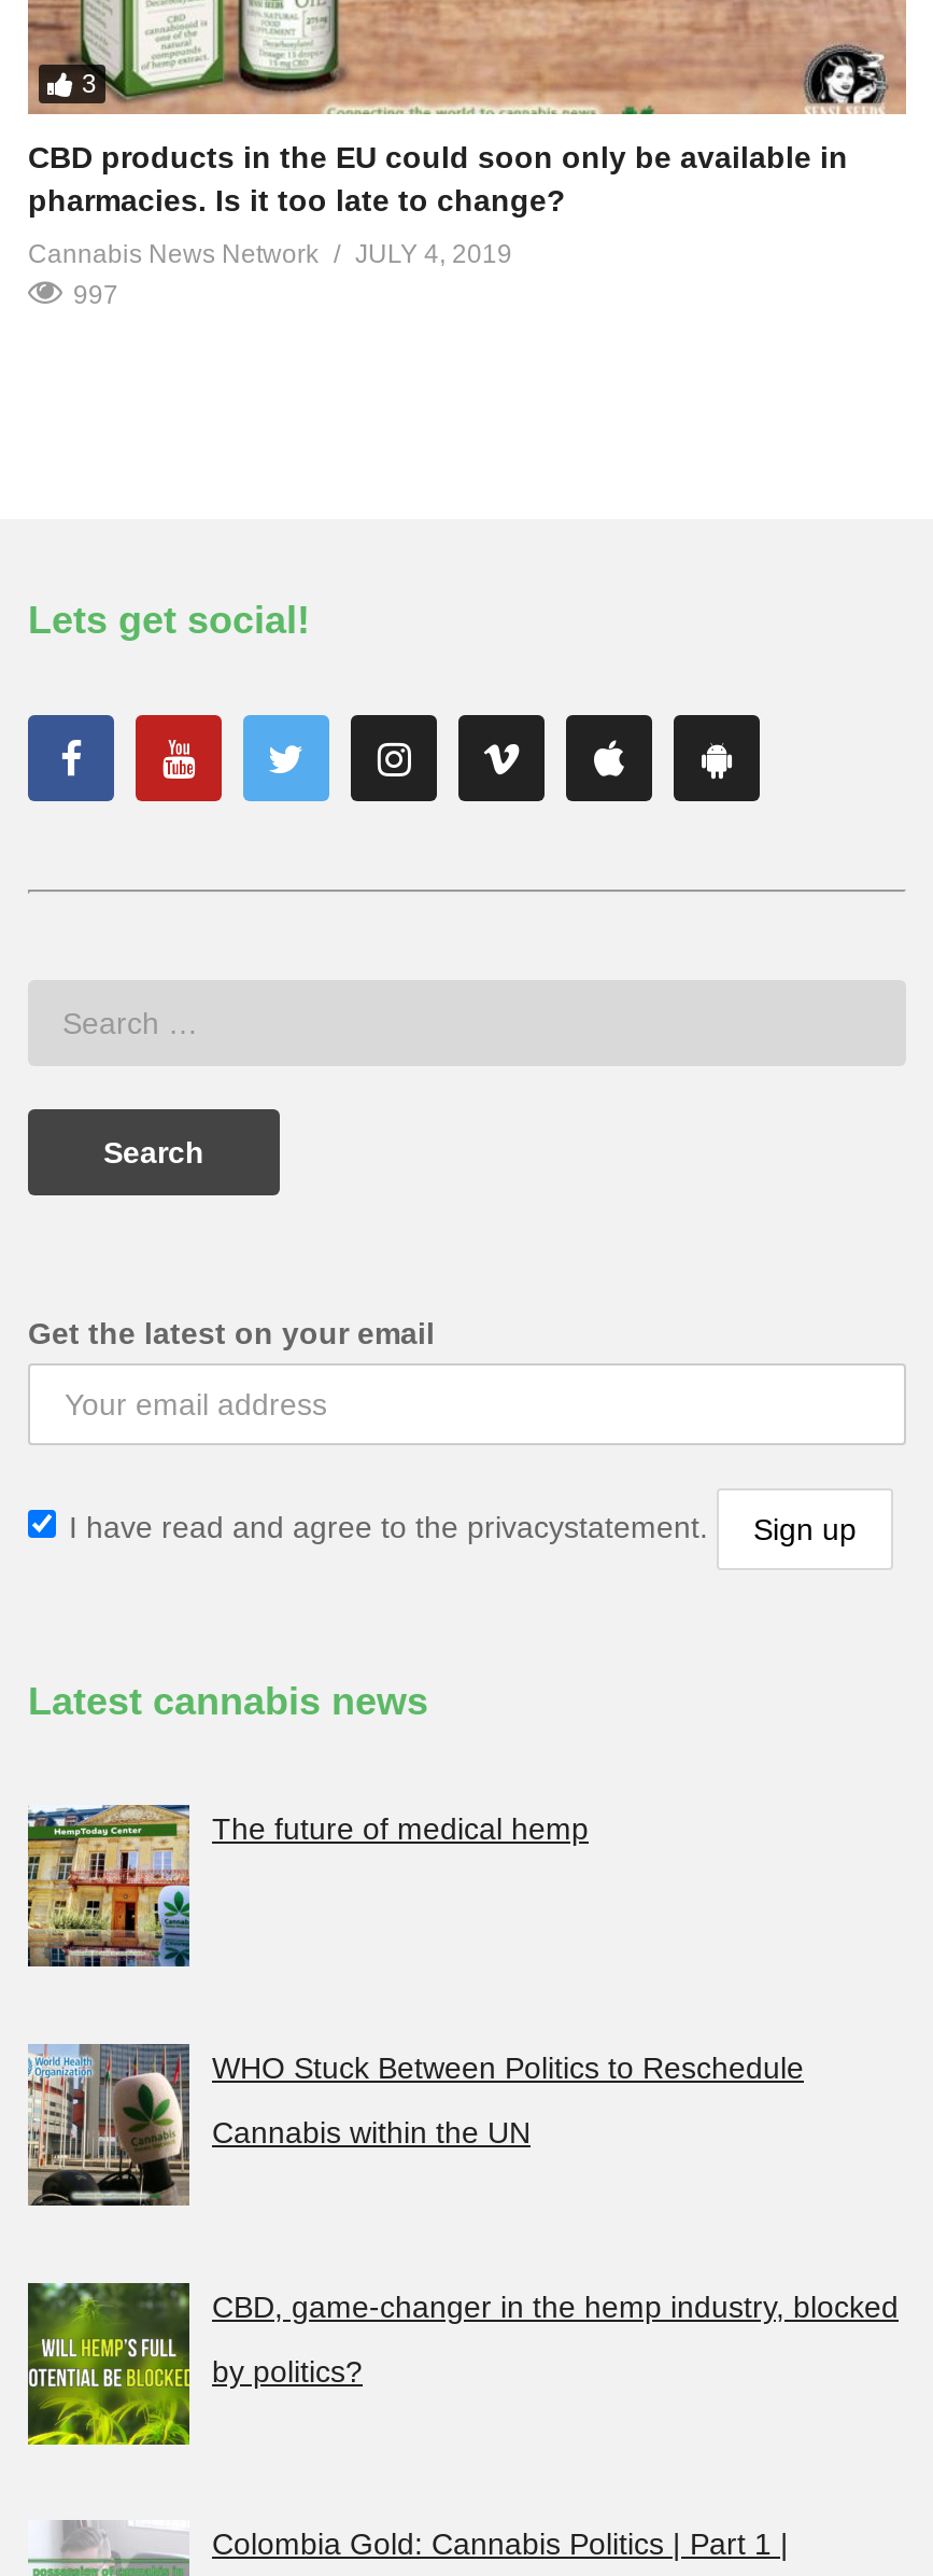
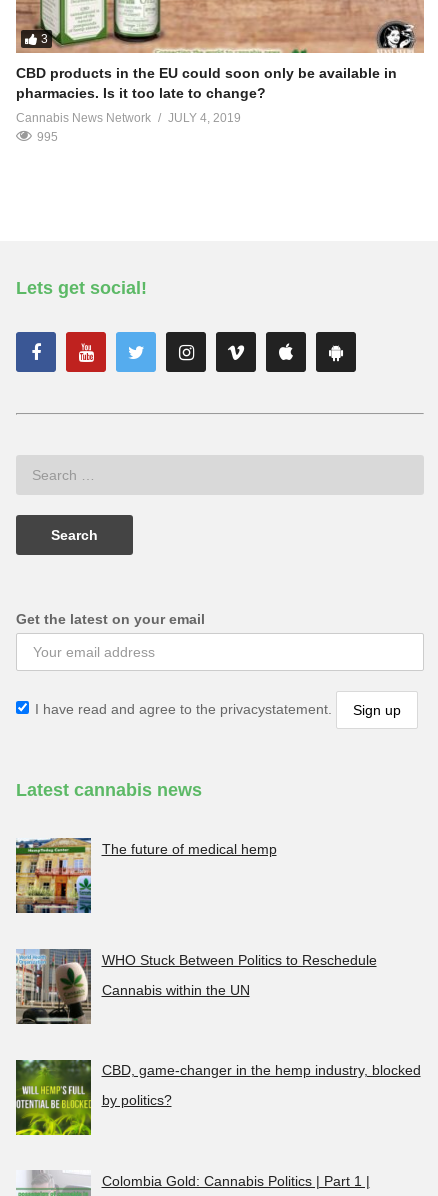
[73,279,118,309] 997 -> [37,129,58,143] 995

